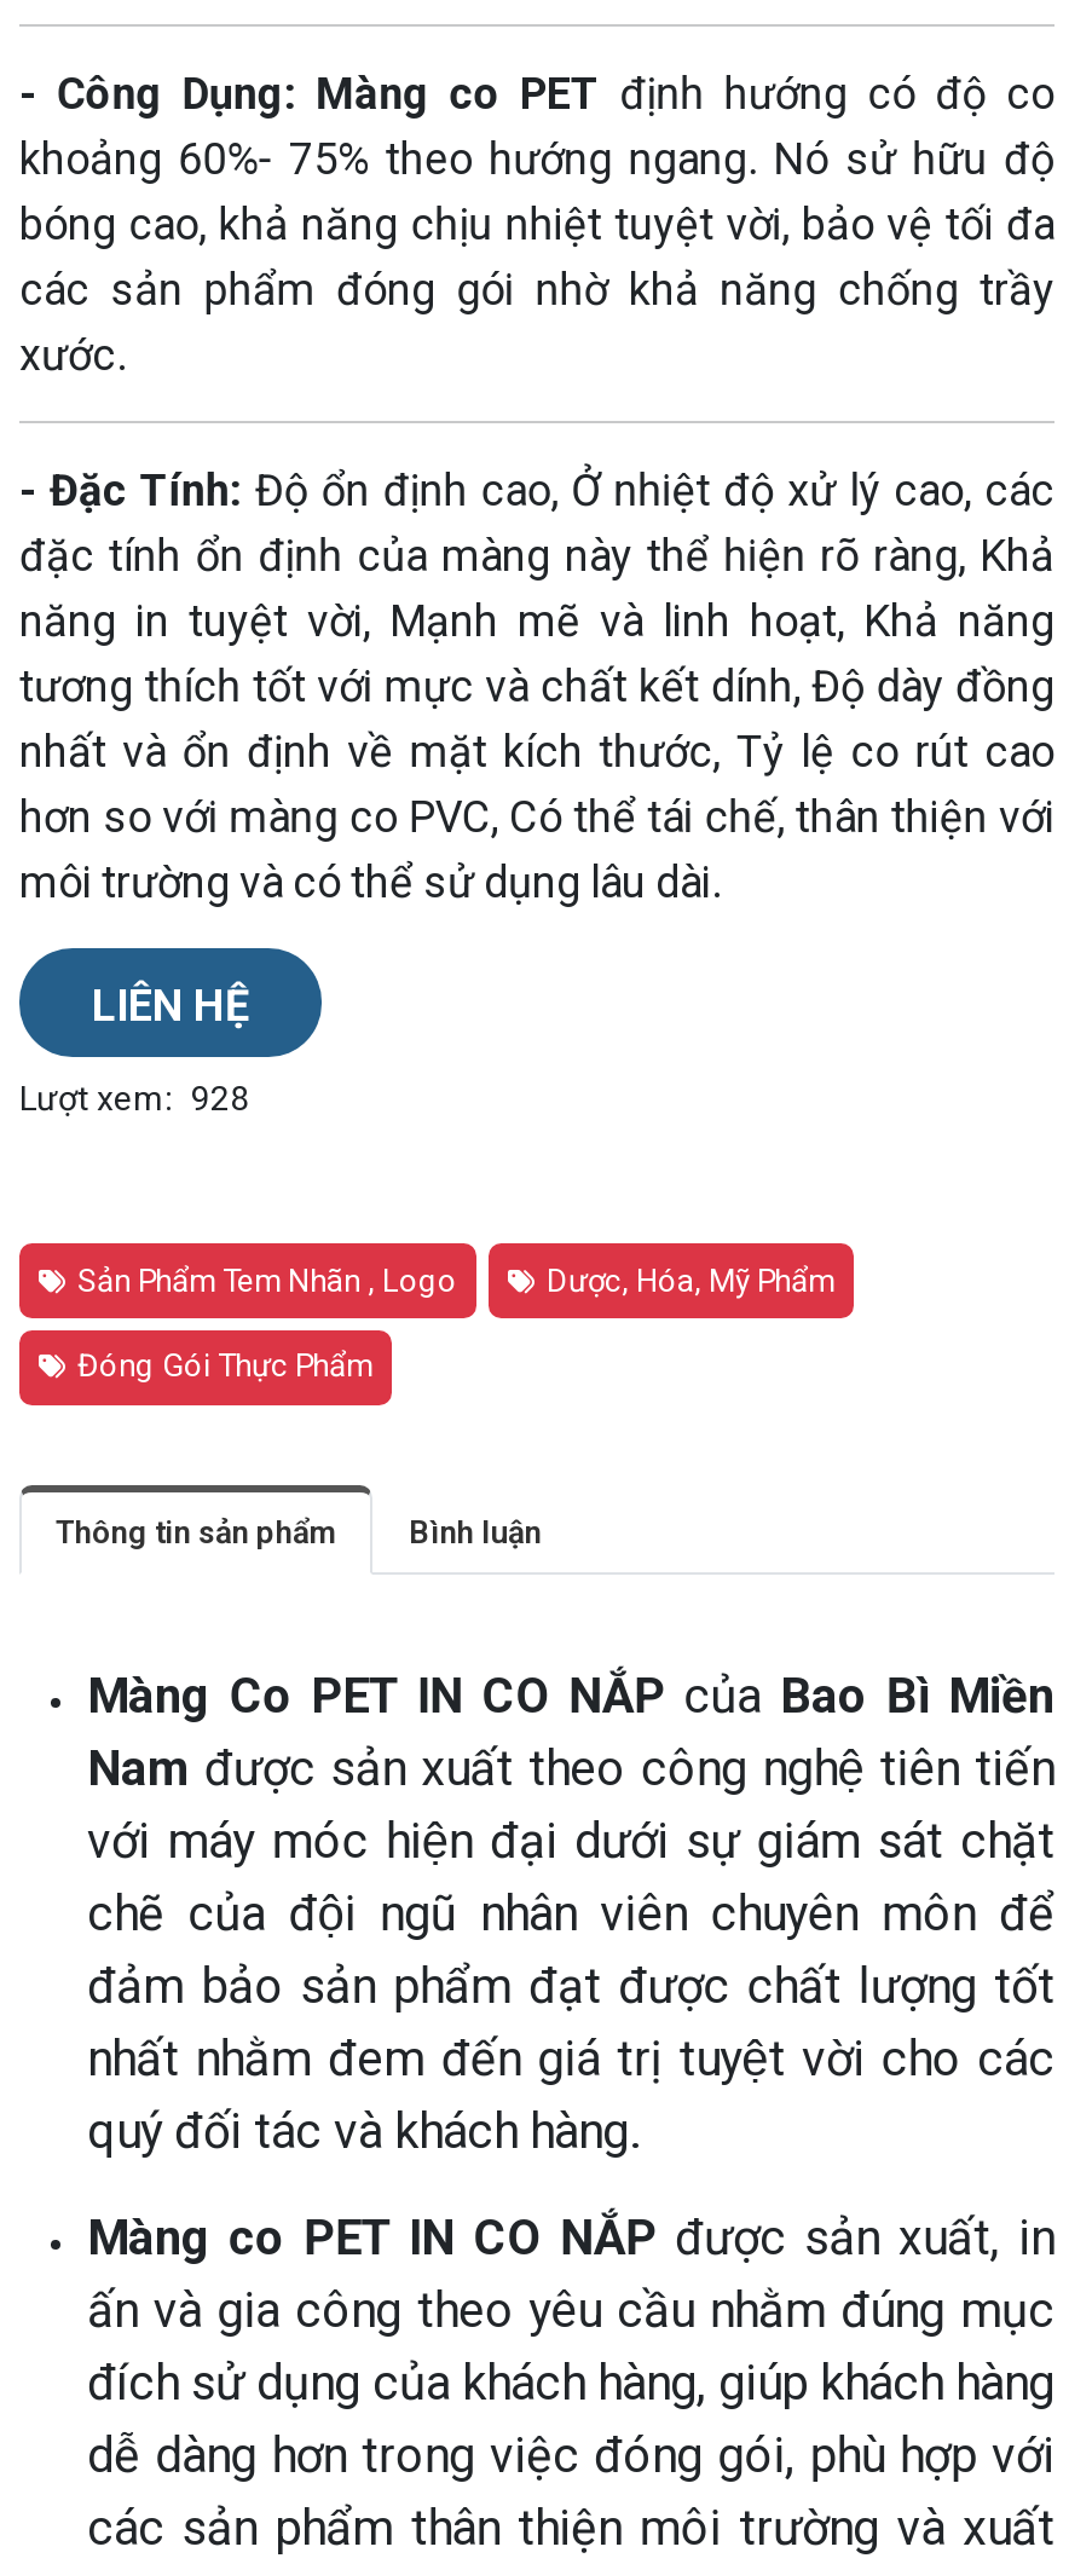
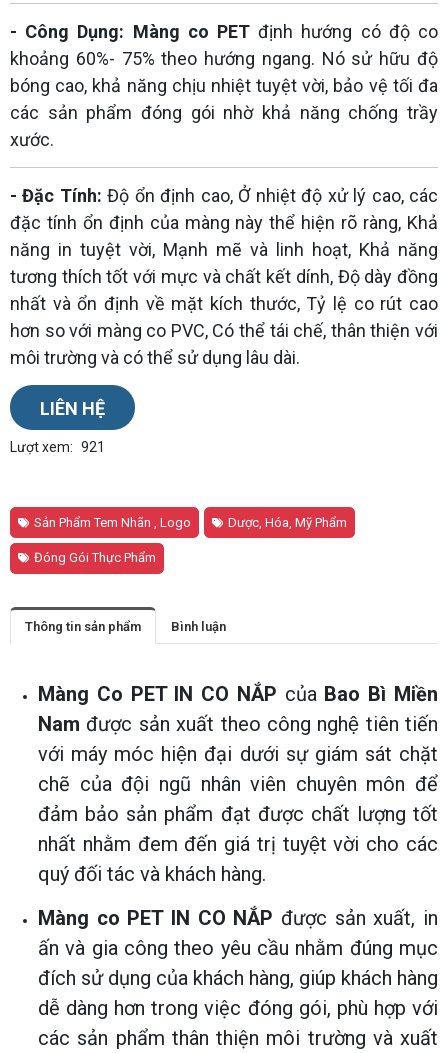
[19,1079,249,1118] Lượt xem: 928 -> [10,439,105,455] Lượt xem: 921

